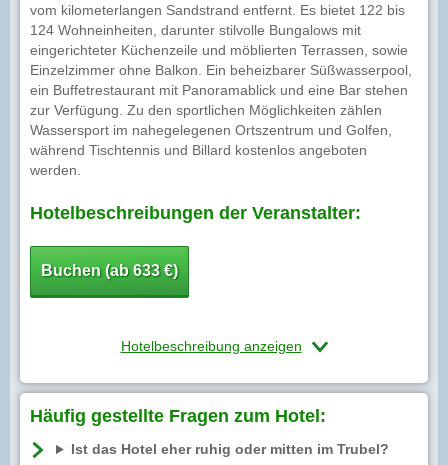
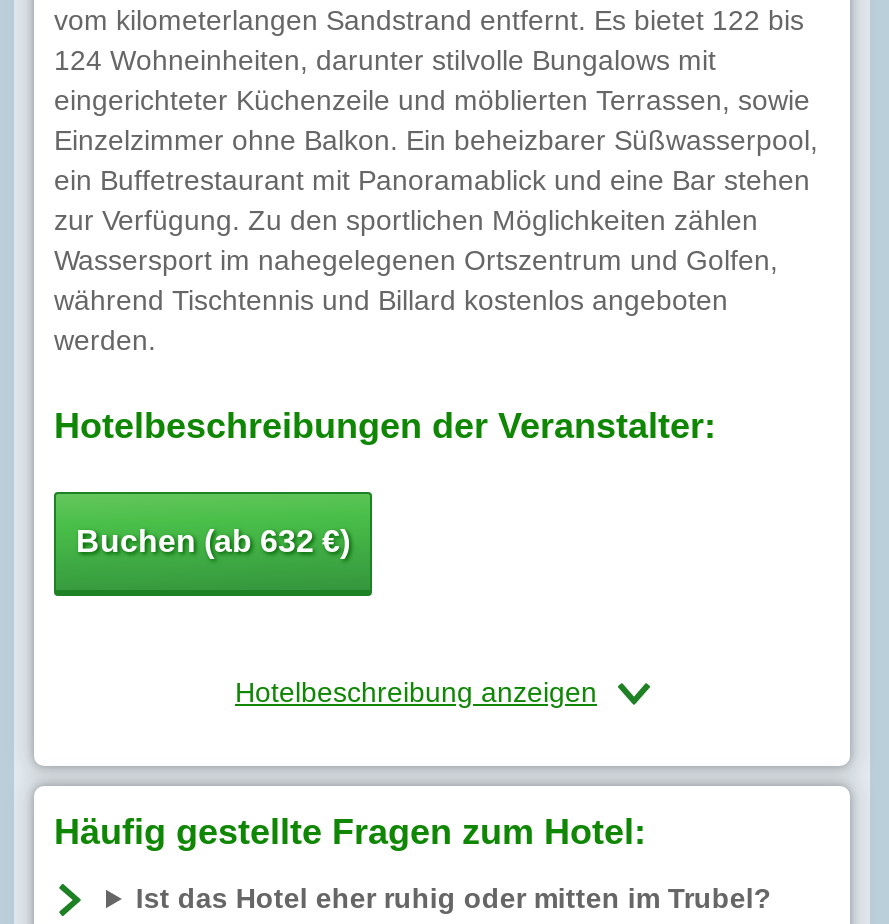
[41,262,178,279] Buchen (ab 633 €) -> [76,524,350,558] Buchen (ab 632 €)

